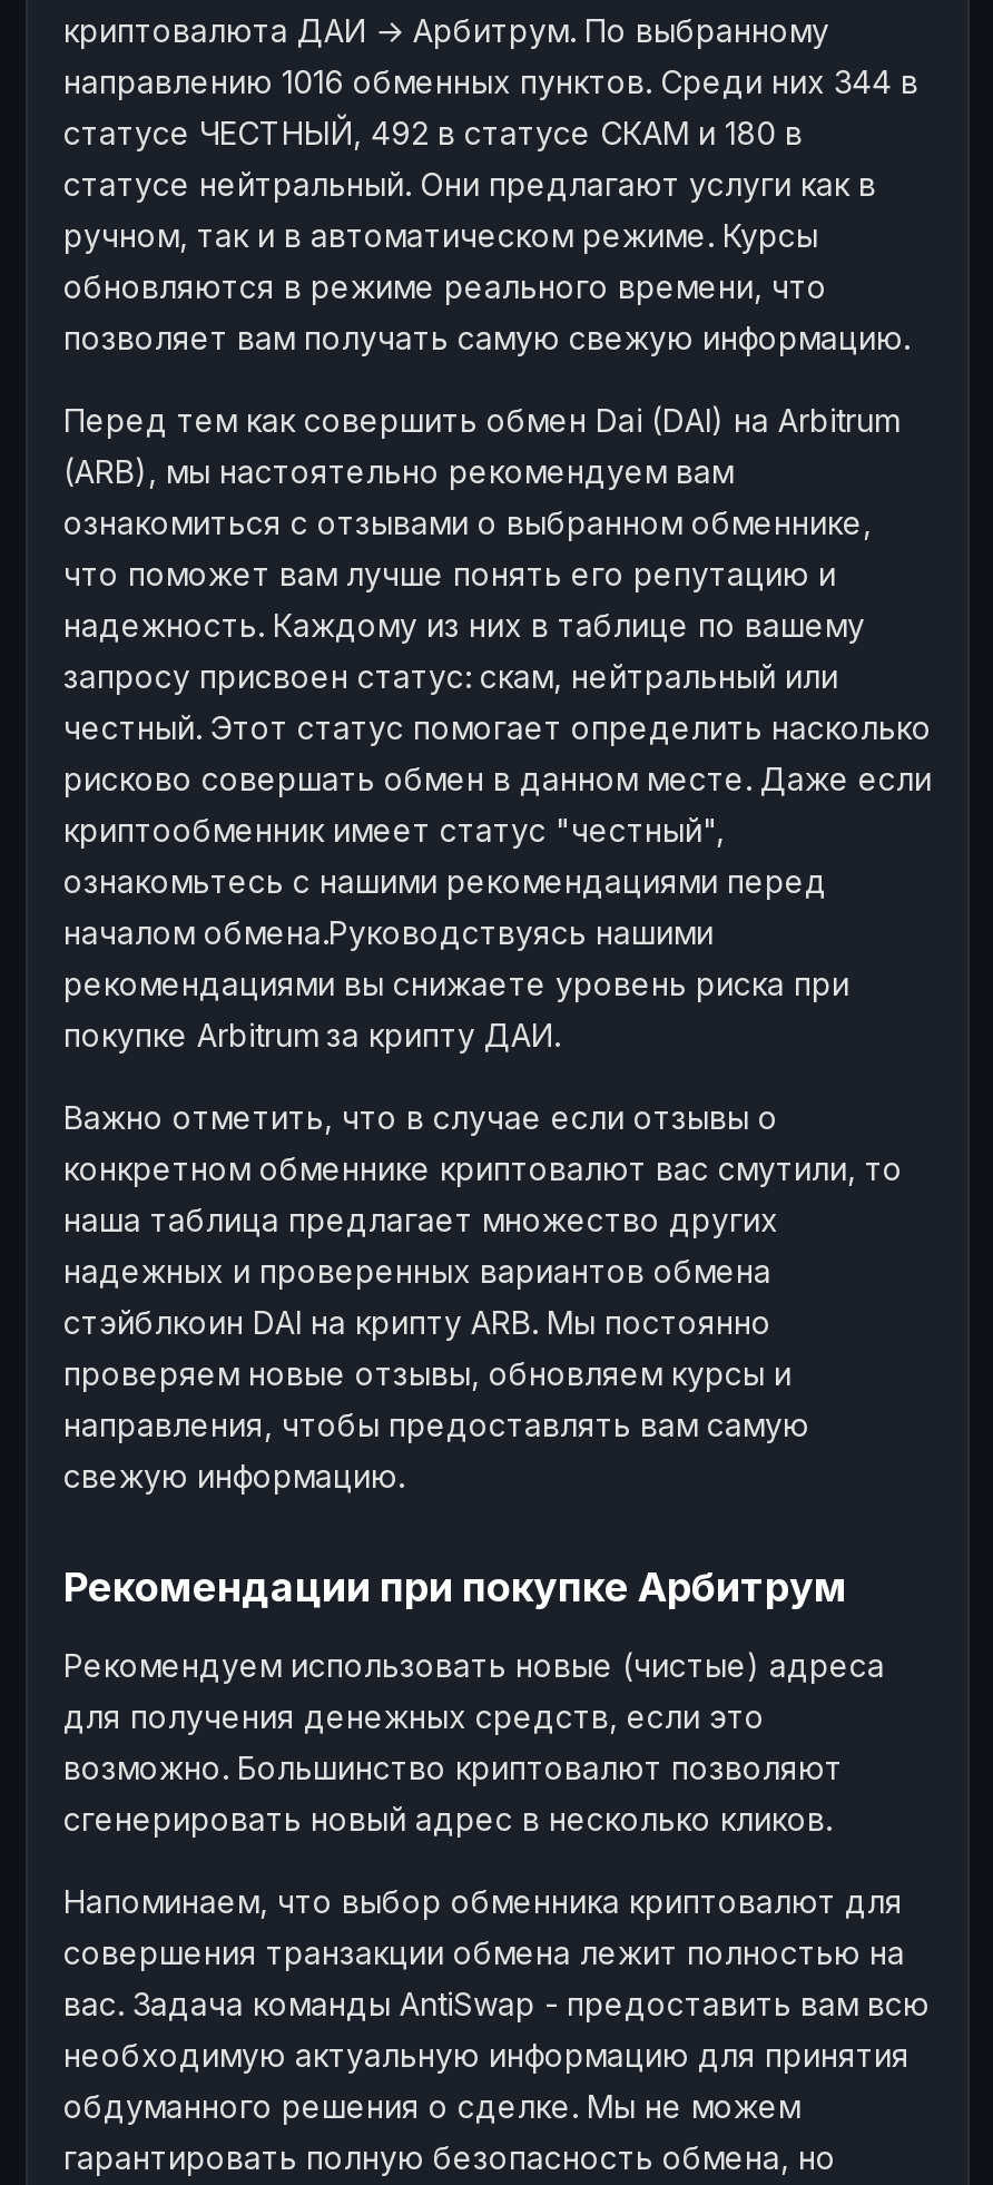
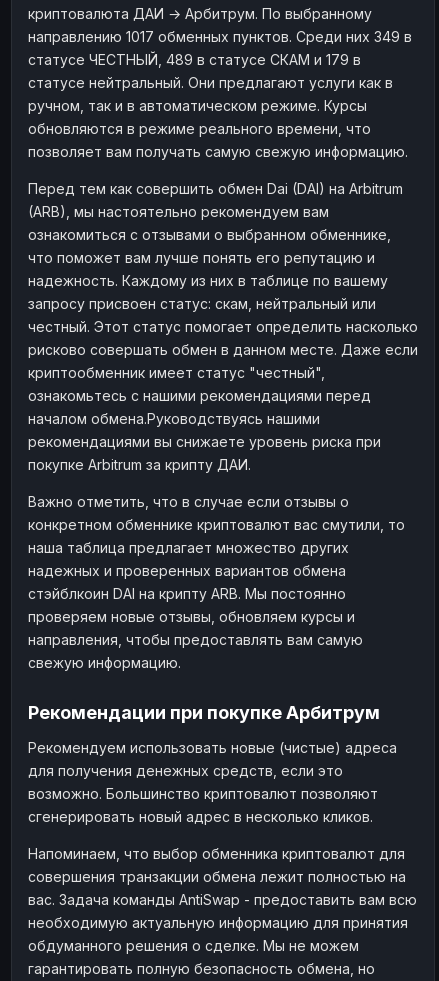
[63,61,918,99] направлению 1016 обменных пунктов. Среди них 344 в -> [28,27,412,44] направлению 1017 обменных пунктов. Среди них 349 в
[63,112,803,150] статусе ЧЕСТНЫЙ, 492 в статусе СКАМ и 180 в -> [28,50,361,67] статусе ЧЕСТНЫЙ, 489 в статусе СКАМ и 179 в

